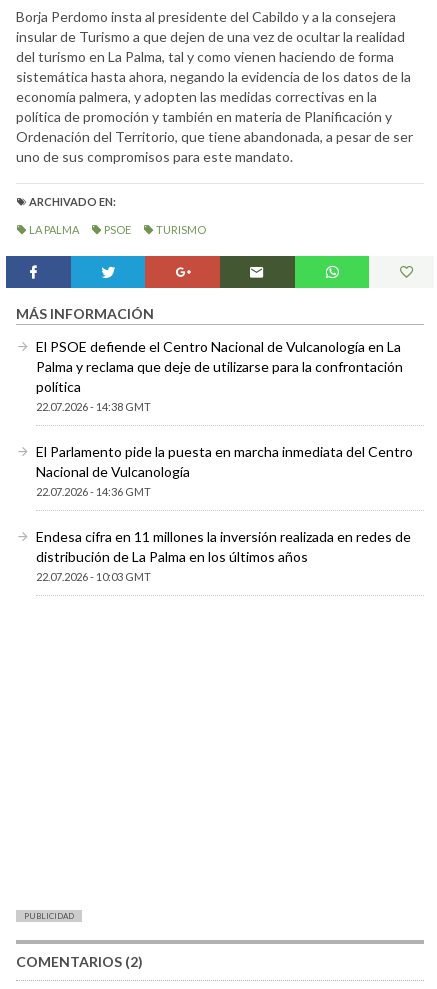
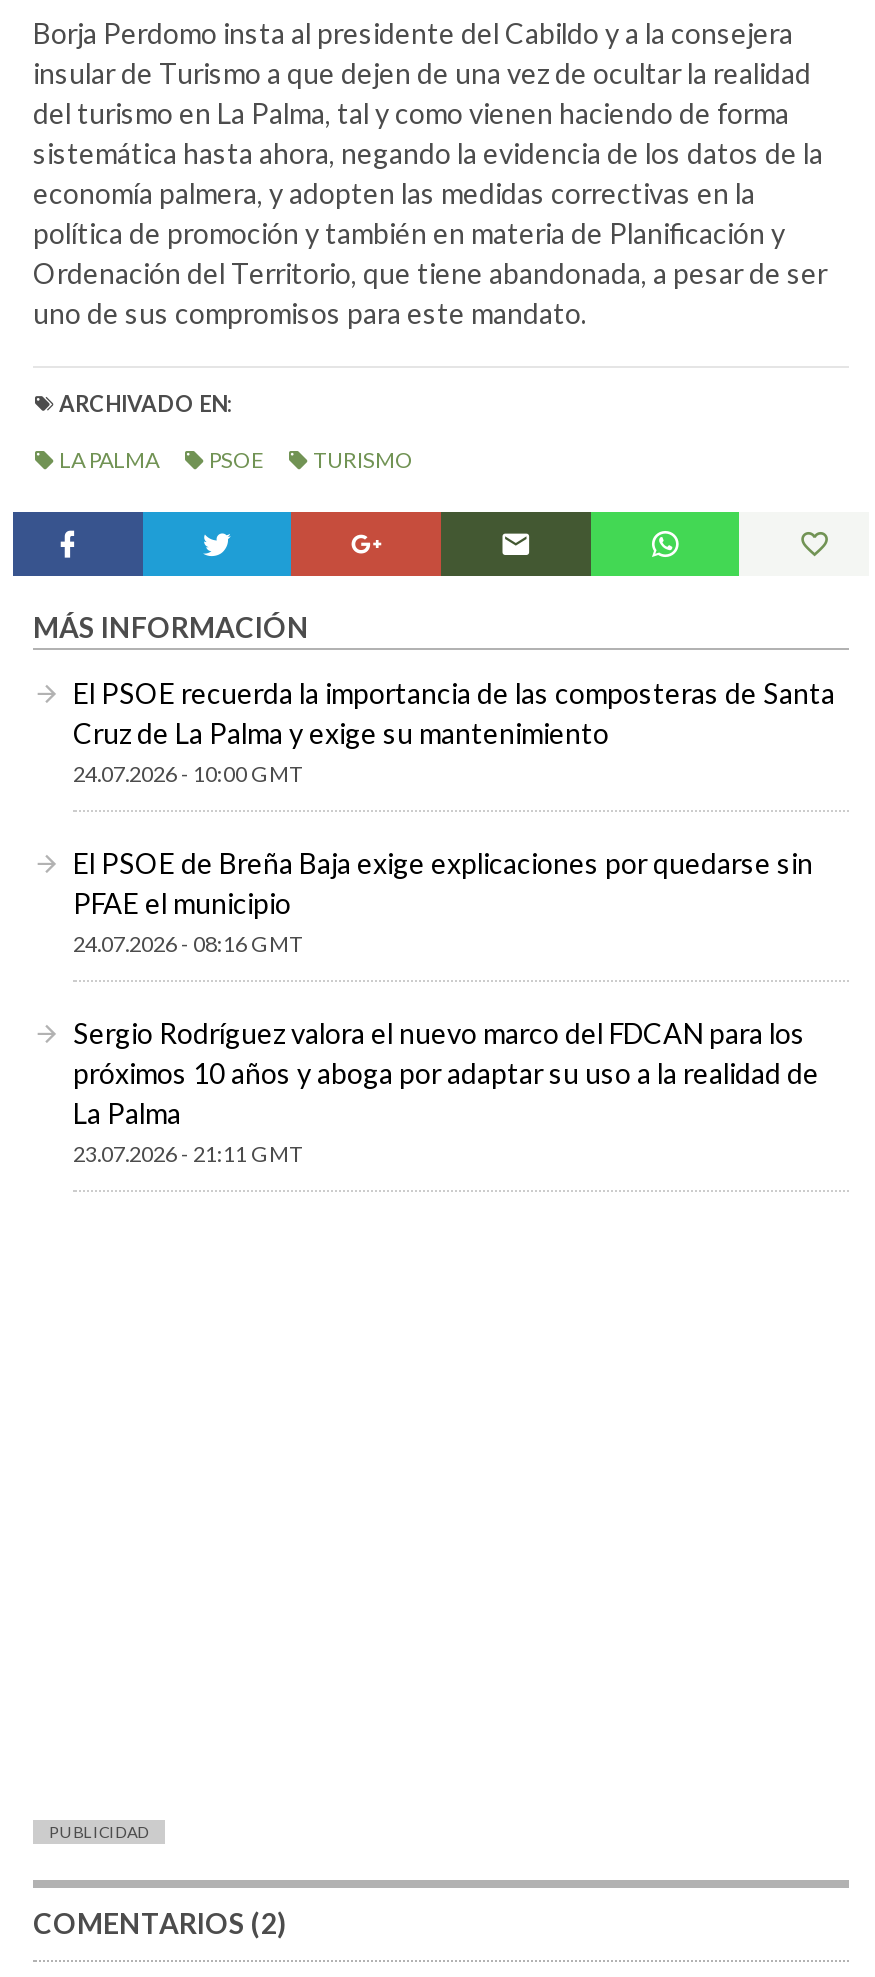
[36,338,403,413] El PSOE defiende el Centro Nacional de Vulcanología en La | Palma y reclama que deje de utilizarse para la confrontación | política | 22.07.2026 - 14:38 GMT -> [73,676,835,786] El PSOE recuerda la importancia de las composteras de Santa | Cruz de La Palma y exige su mantenimiento | 24.07.2026 - 10:00 GMT
[36,443,413,498] El Parlamento pide la puesta en marcha inmediata del Centro | Nacional de Vulcanología | 22.07.2026 - 14:36 GMT -> [73,846,813,956] El PSOE de Breña Baja exige explicaciones por quedarse sin | PFAE el municipio | 24.07.2026 - 08:16 GMT
[36,528,411,583] Endesa cifra en 11 millones la inversión realizada en redes de | distribución de La Palma en los últimos años | 22.07.2026 - 10:03 GMT -> [73,1016,819,1166] Sergio Rodríguez valora el nuevo marco del FDCAN para los | próximos 10 años y aboga por adaptar su uso a la realidad de | La Palma | 23.07.2026 - 21:11 GMT

